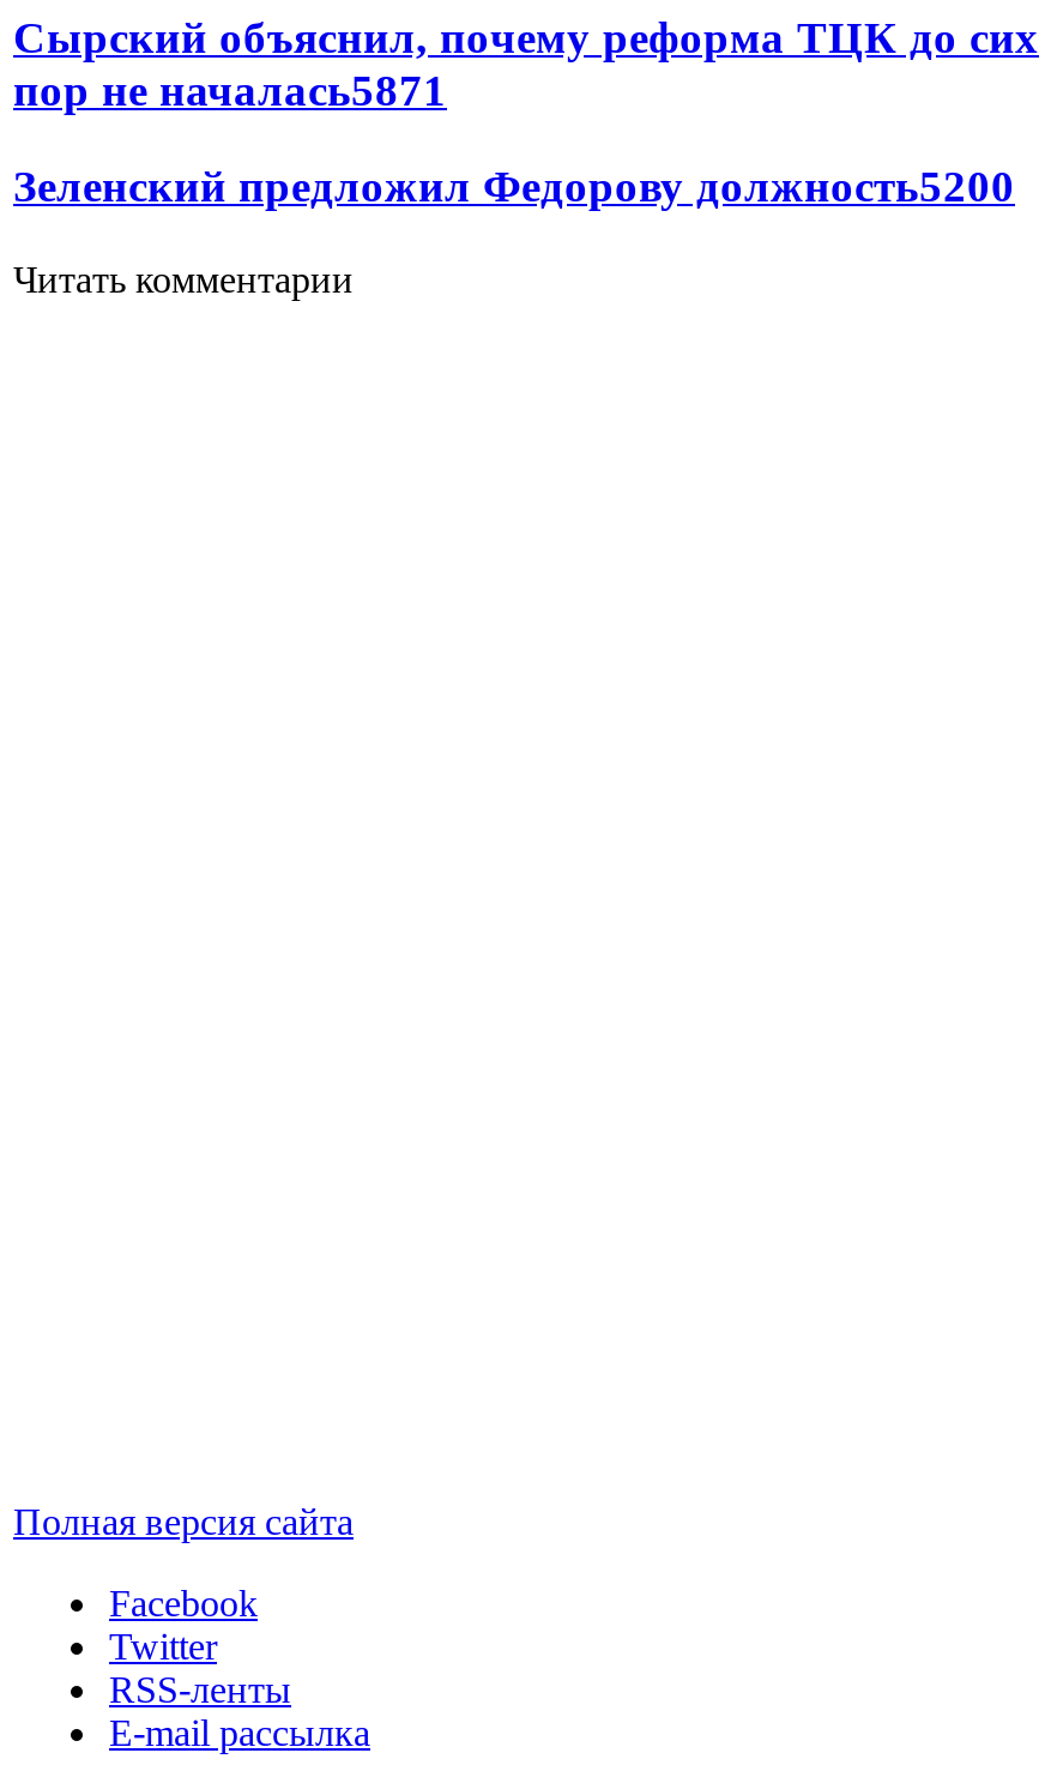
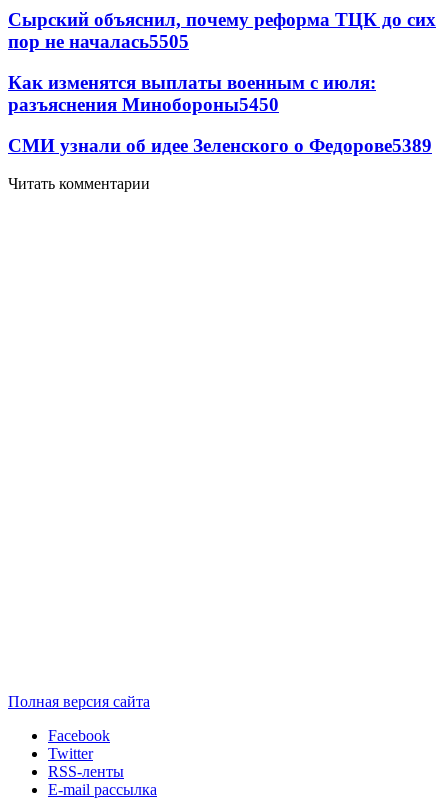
[13,64,1015,212] пор не началась5871 | Зеленский предложил Федорову должность5200 -> [8,31,432,156] пор не началась5505 | Как изменятся выплаты военным с июля: | разъяснения Минобороны5450 | СМИ узнали об идее Зеленского о Федорове5389

